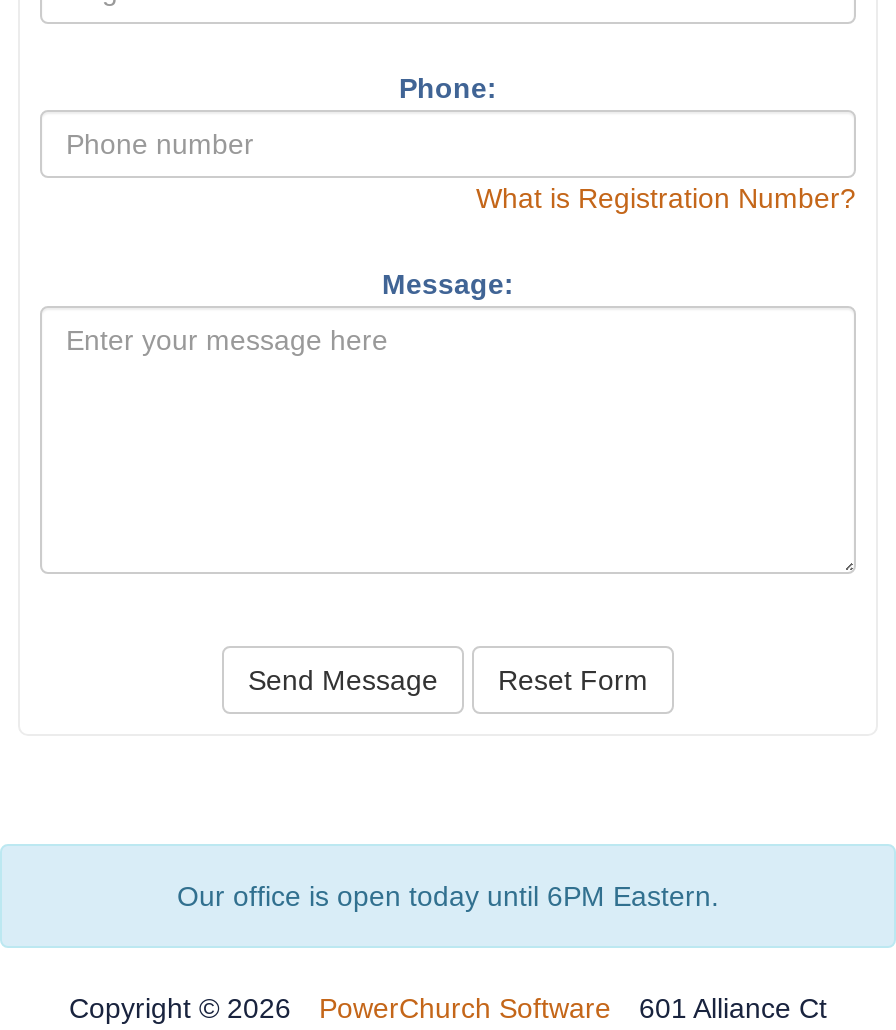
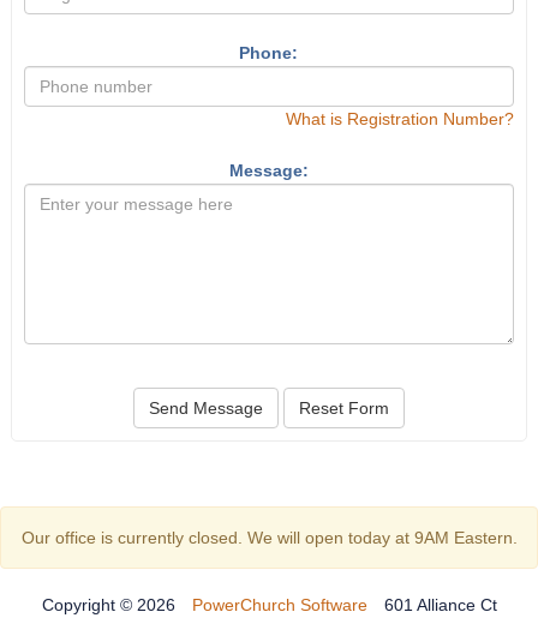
[177,880,719,912] Our office is open today until 6PM Eastern. -> [21,528,517,547] Our office is currently closed. We will open today at 9AM Eastern.

